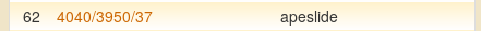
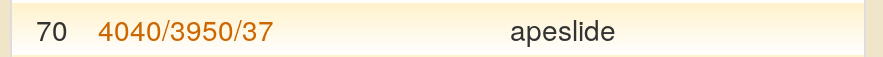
[23,5,153,27] 62 4040/3950/37 -> [36,9,274,49] 70 4040/3950/37

